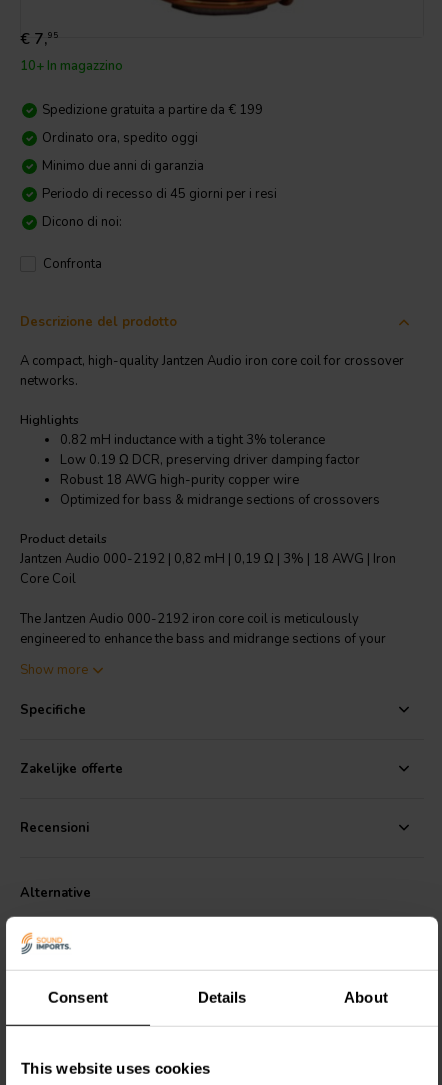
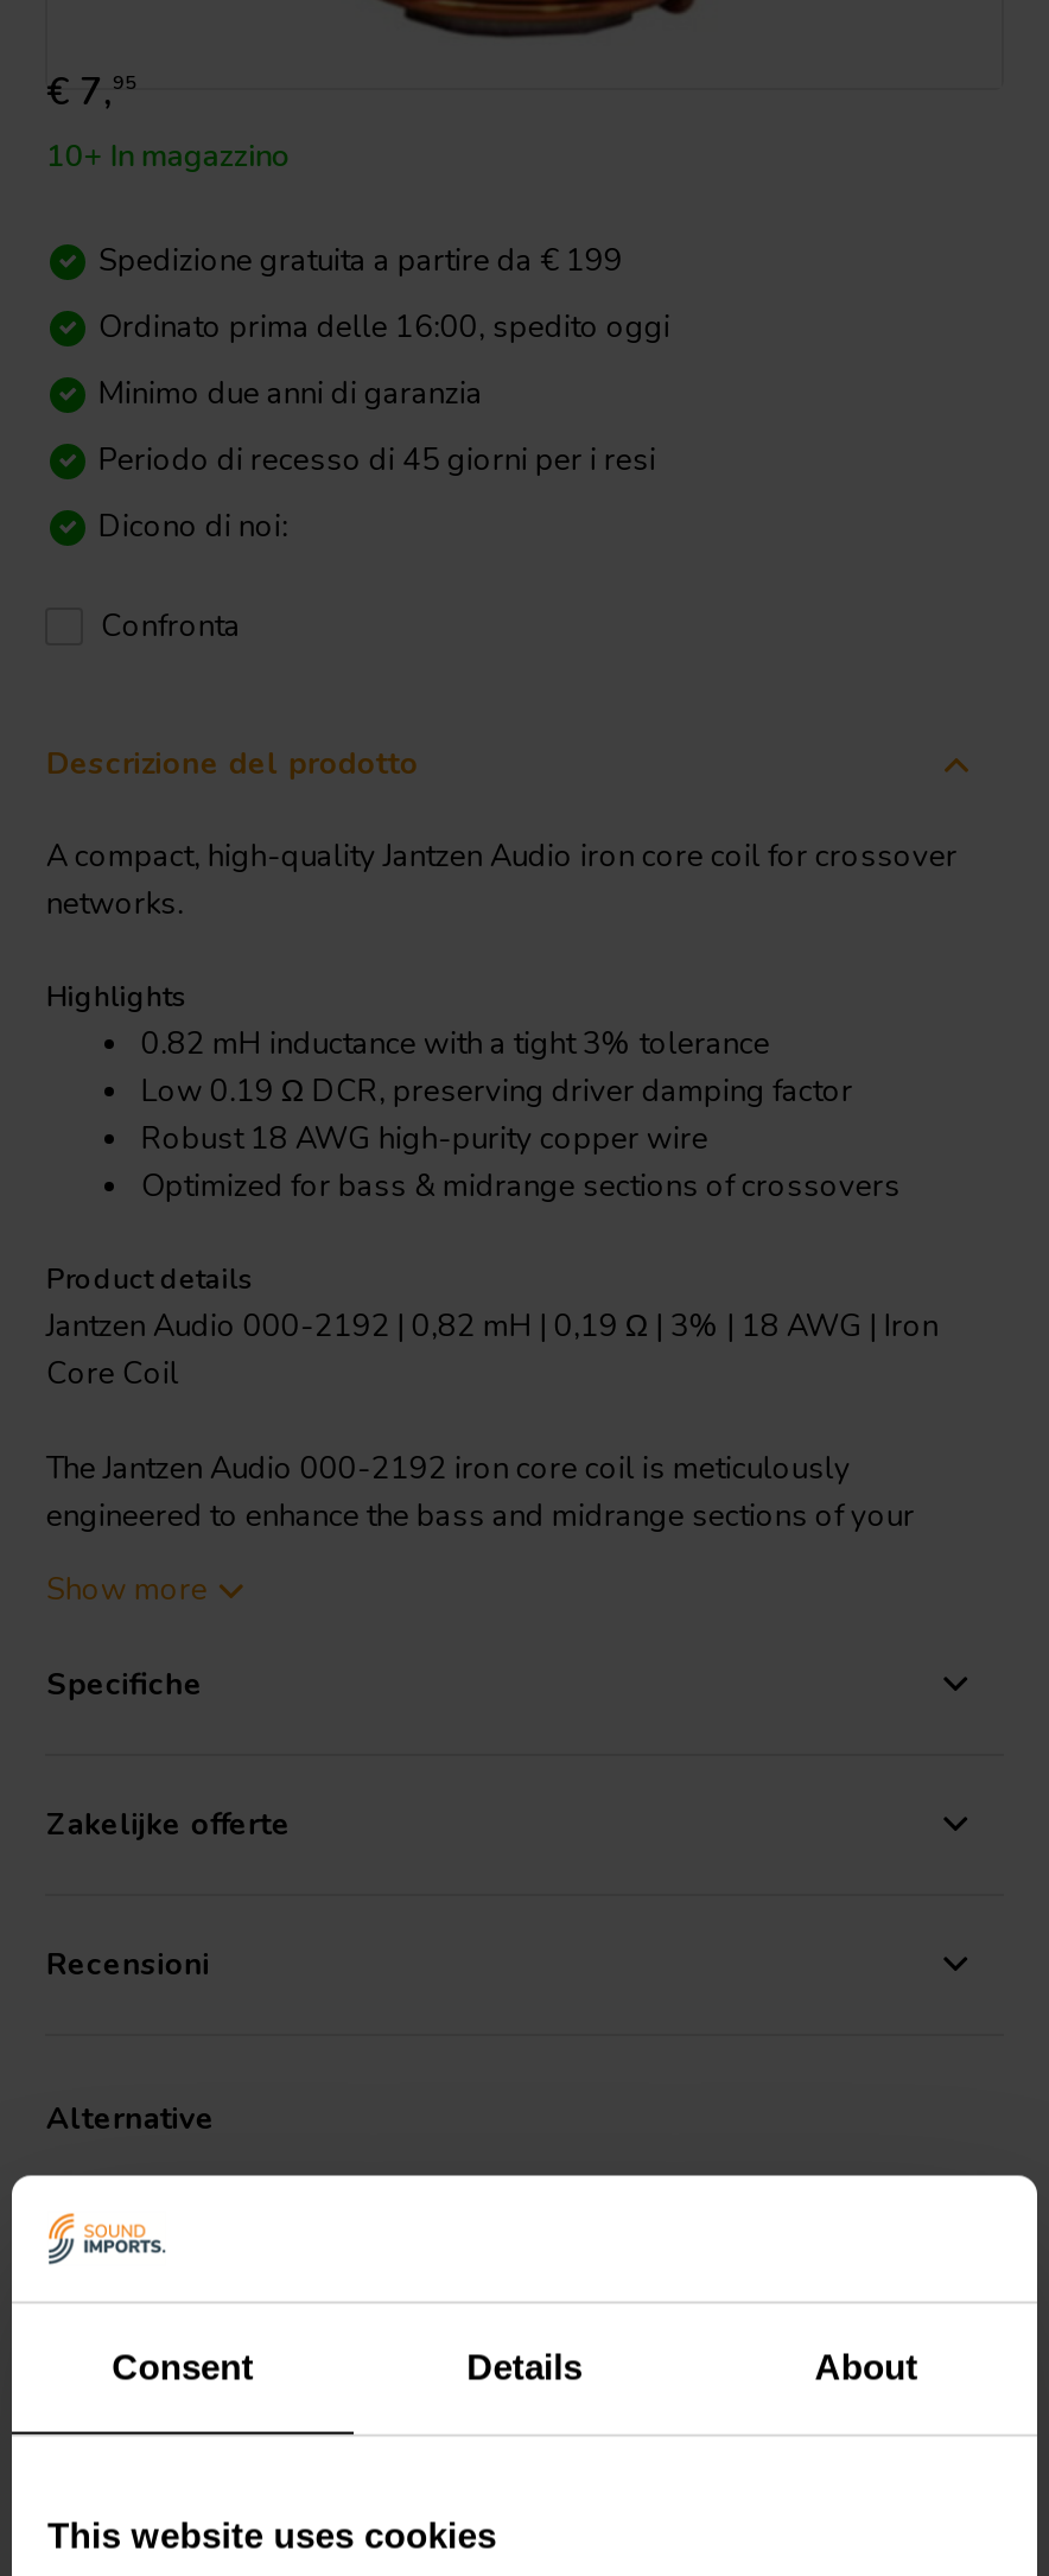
[42,129,198,147] Ordinato ora, spedito oggi -> [98,306,670,349] Ordinato prima delle 16:00, spedito oggi

